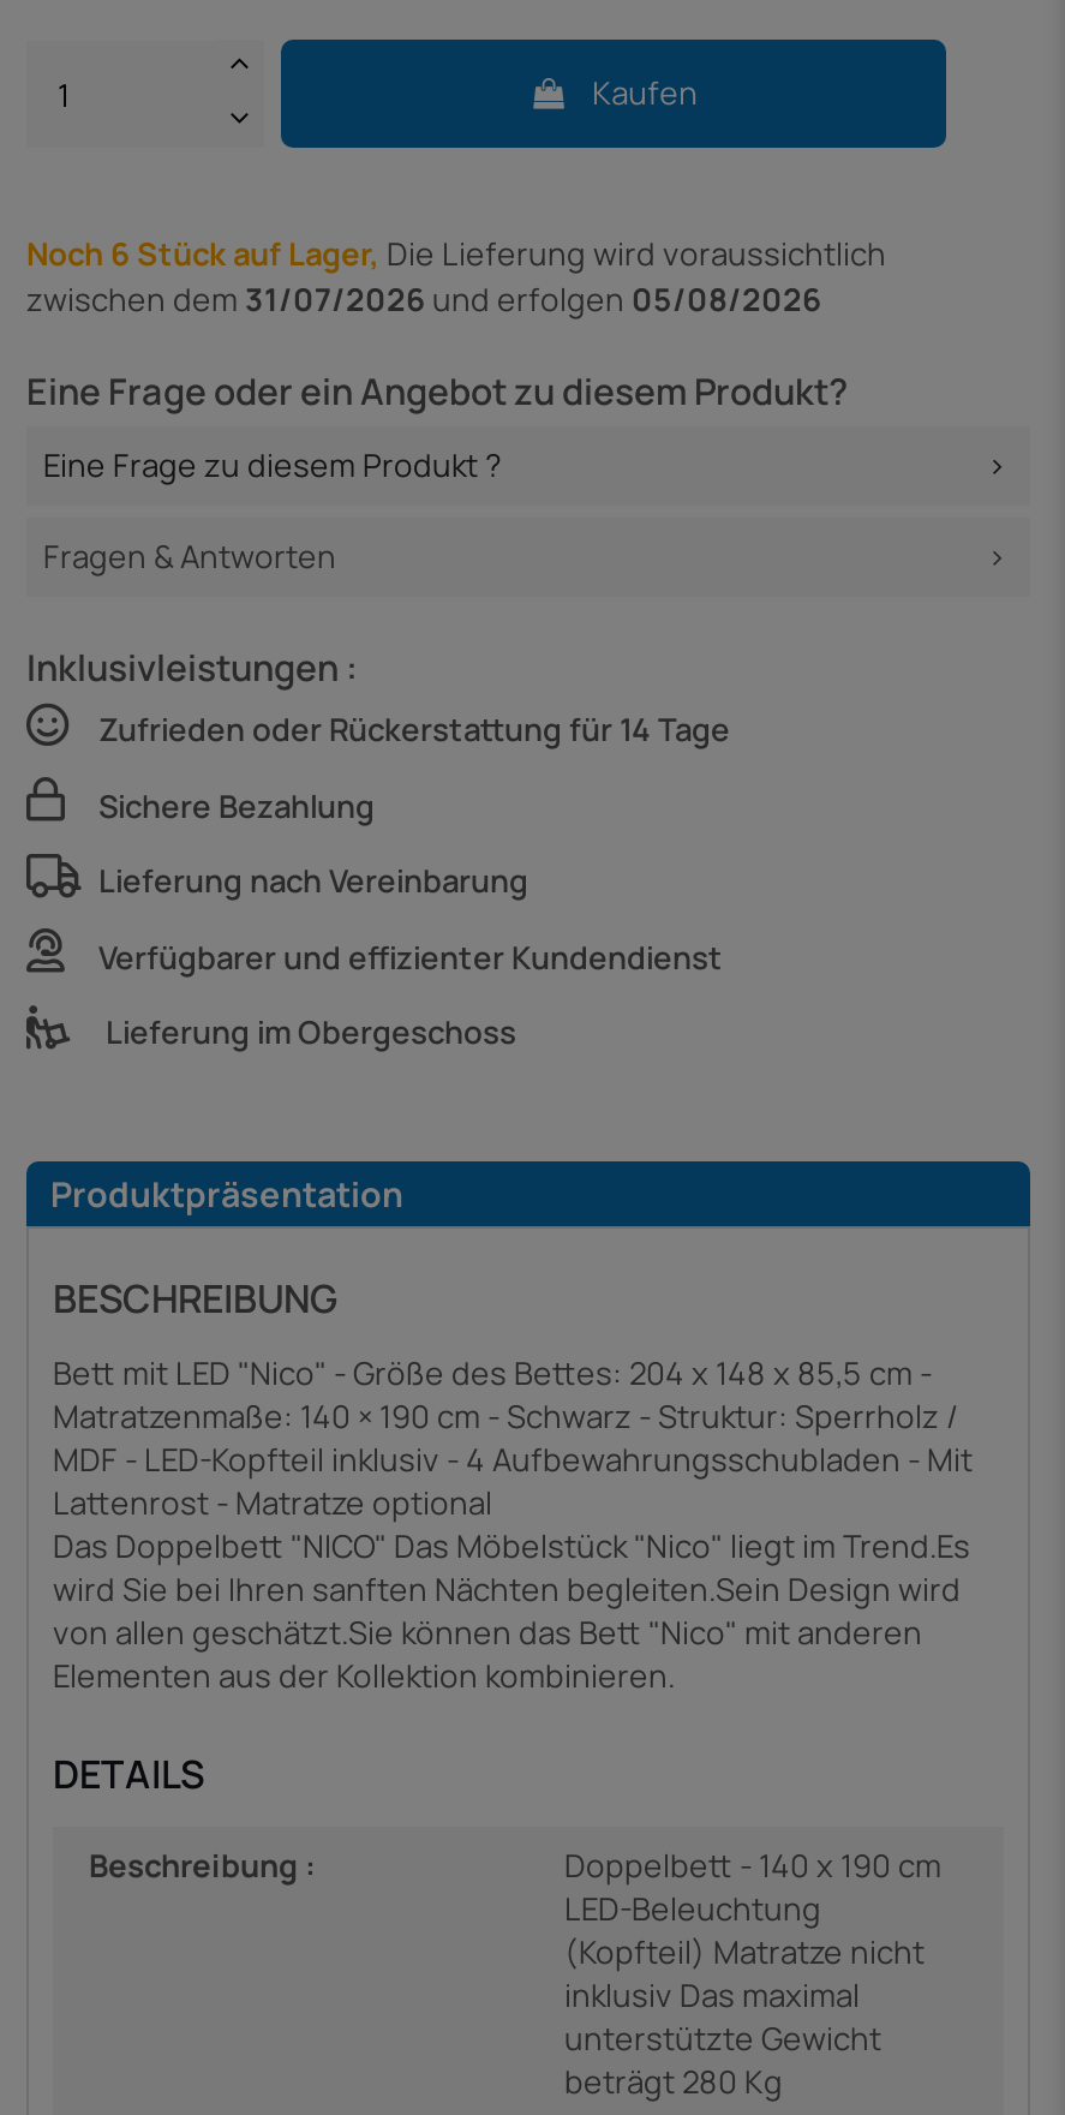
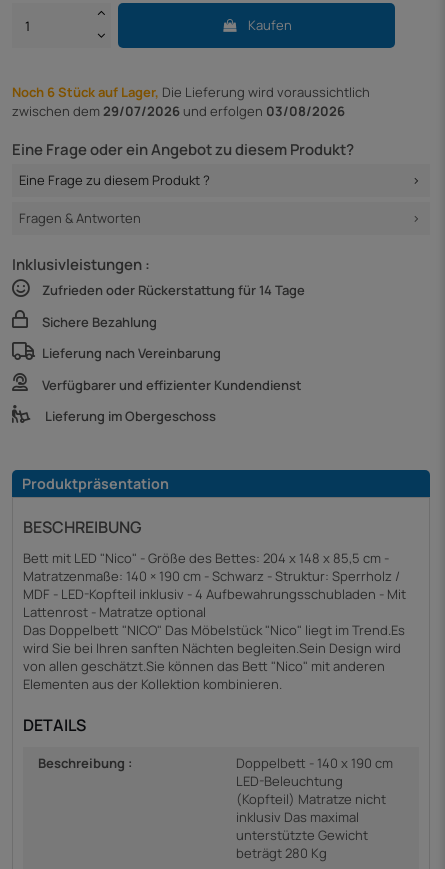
[26,277,821,321] zwischen dem 31/07/2026 und erfolgen 05/08/2026 -> [12,102,345,120] zwischen dem 29/07/2026 und erfolgen 03/08/2026

